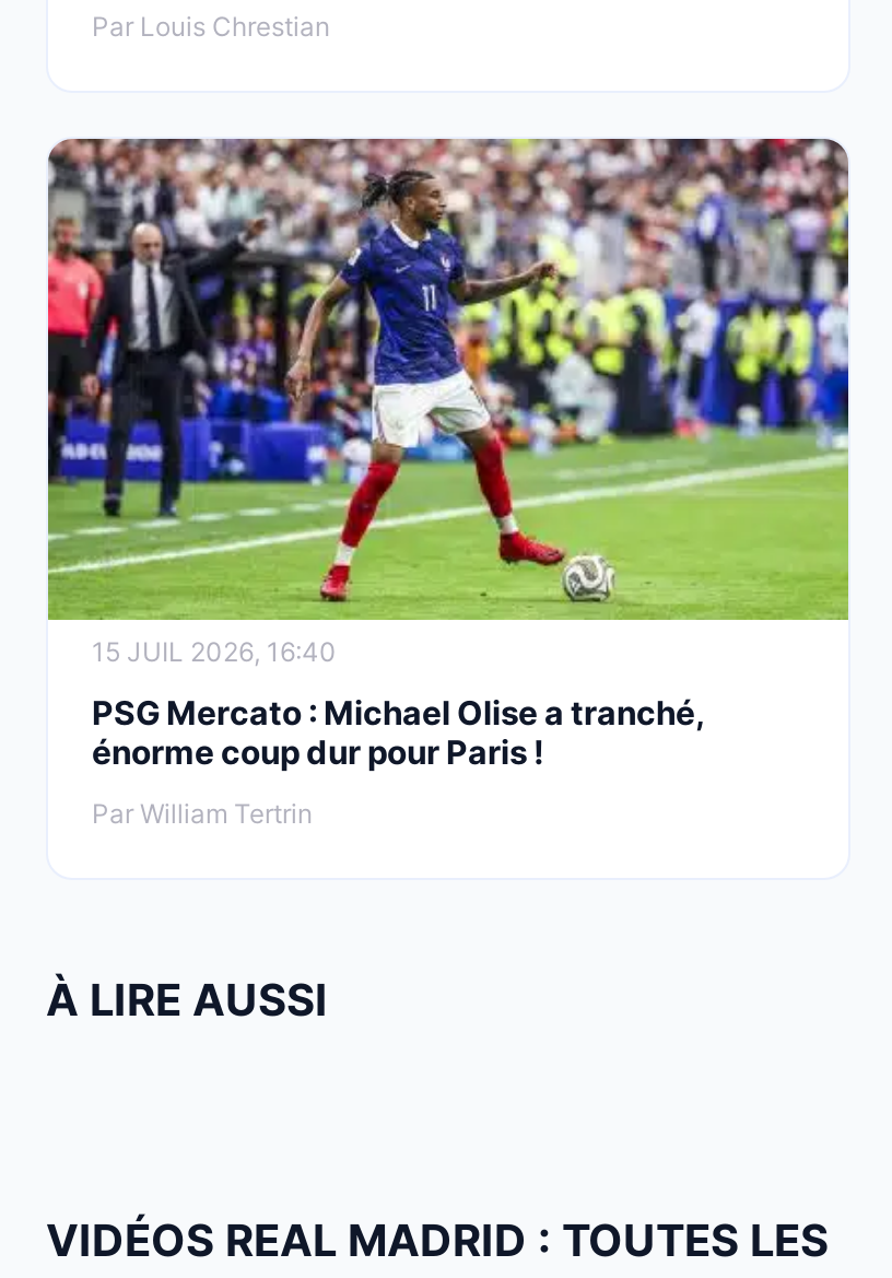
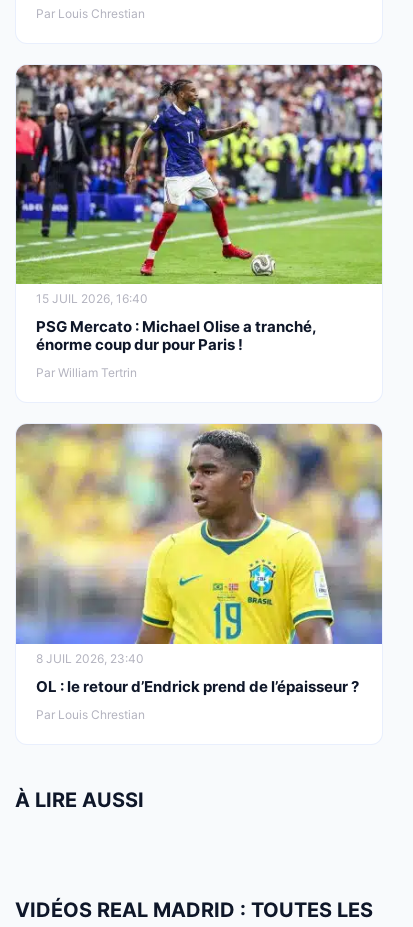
none -> [15,423,383,722] [image] | 8 JUIL 2026, 23:40 | OL : le retour d’Endrick prend de l’épaisseur ? | Par Louis Chrestian

